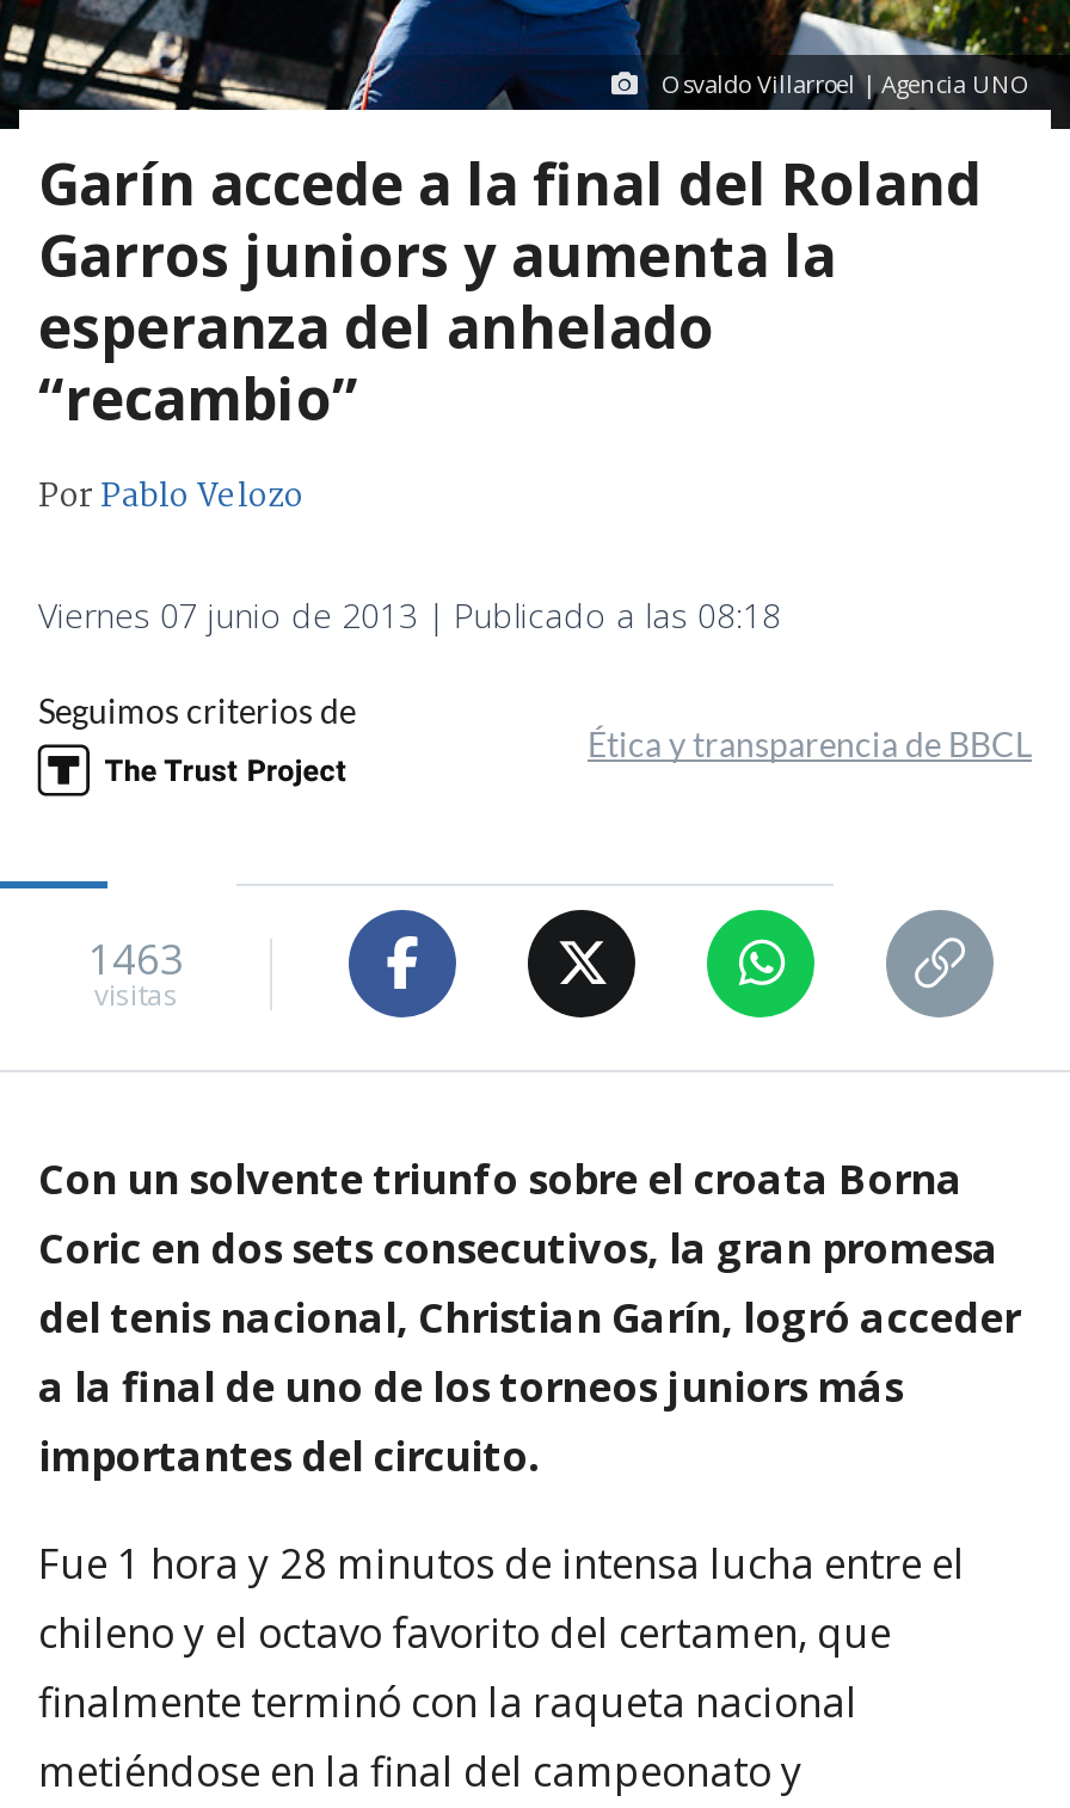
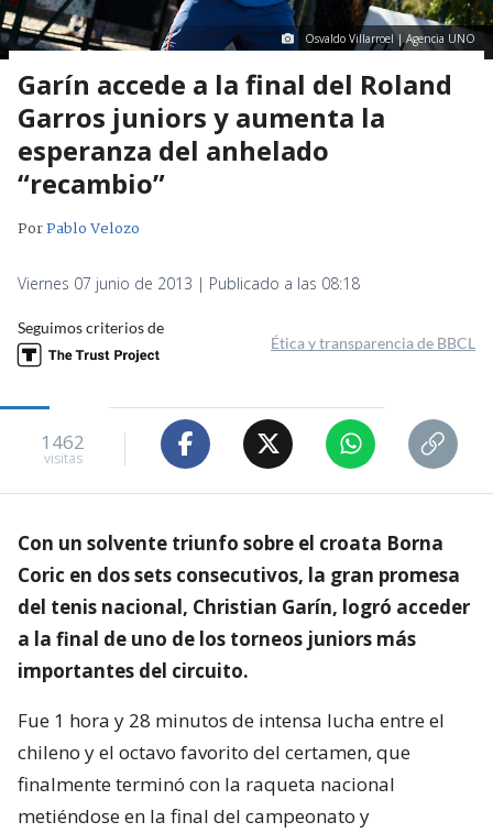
[88,932,184,987] 1463 -> [41,429,85,455] 1462

